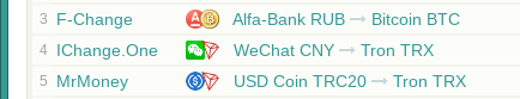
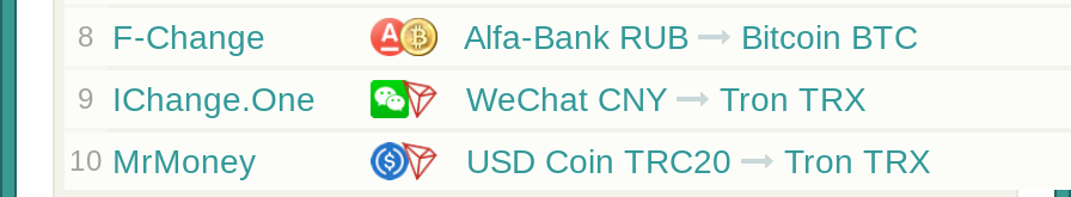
[39,10,133,29] 3 F-Change -> [78,18,265,56] 8 F-Change
[39,41,158,60] 4 IChange.One -> [78,80,316,118] 9 IChange.One
[39,72,128,91] 5 MrMoney -> [69,142,256,180] 10 MrMoney

